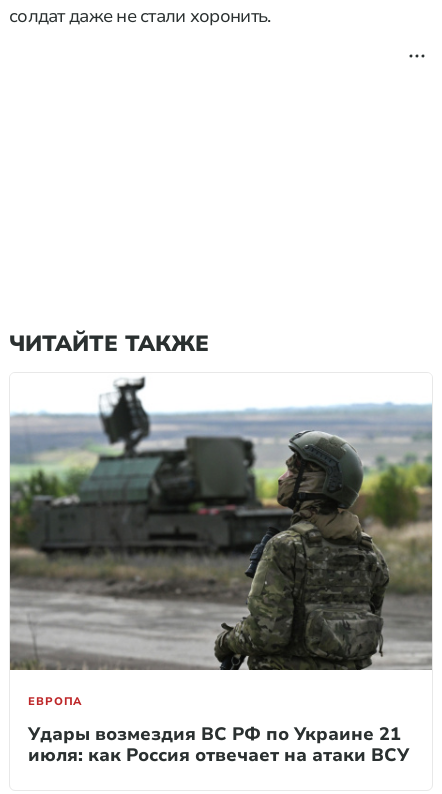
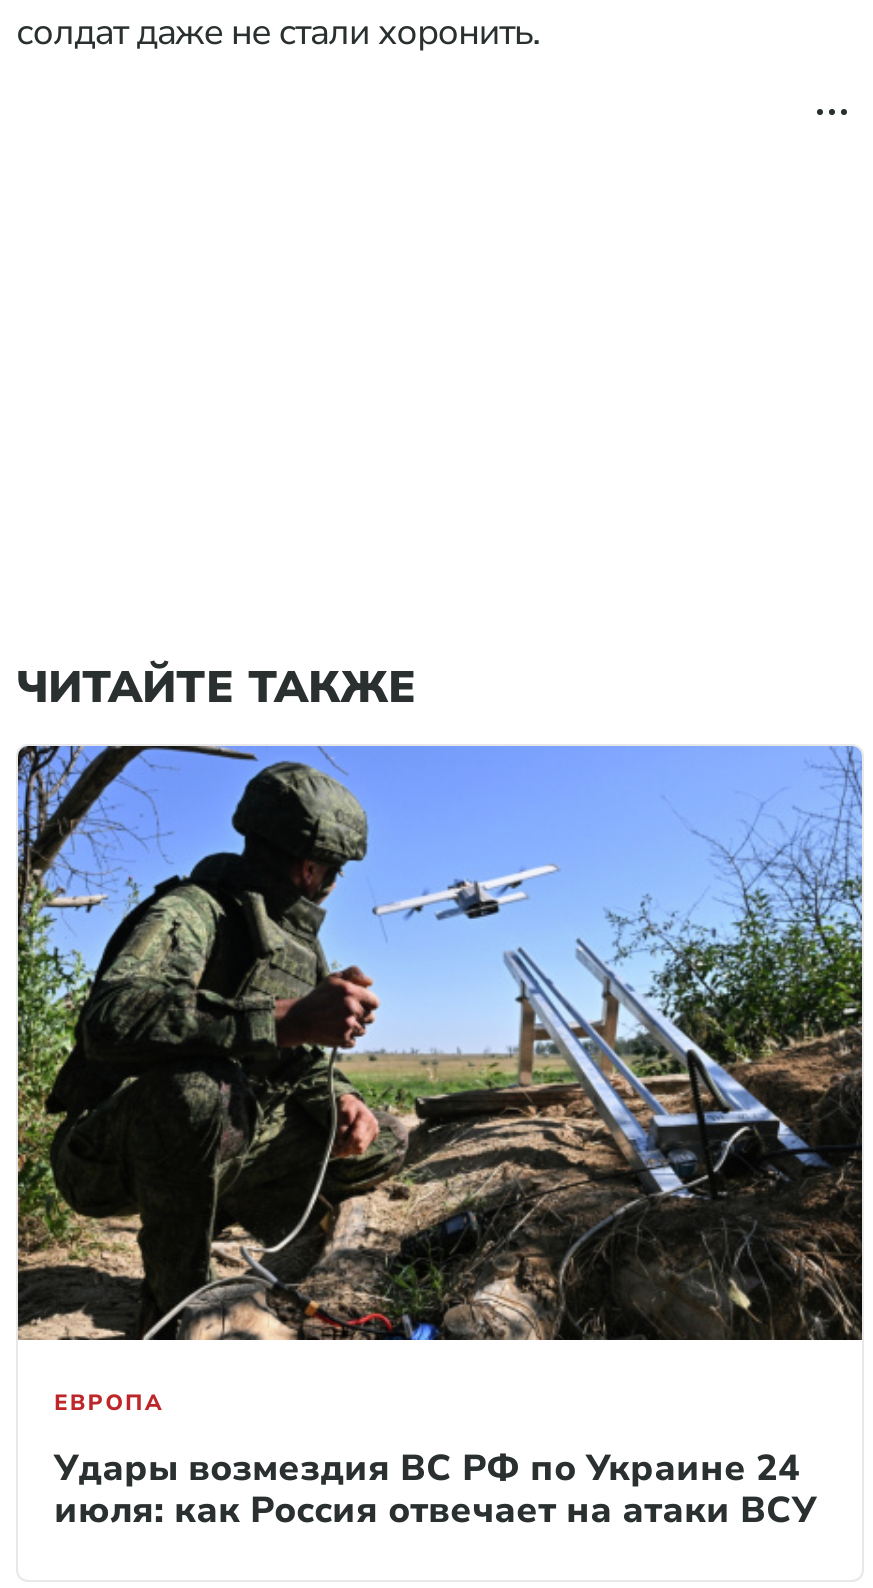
[9,373,433,671] [image] -> [16,744,864,1342] [image]
[28,722,401,746] Удары возмездия ВС РФ по Украине 21 -> [54,1444,800,1492] Удары возмездия ВС РФ по Украине 24

